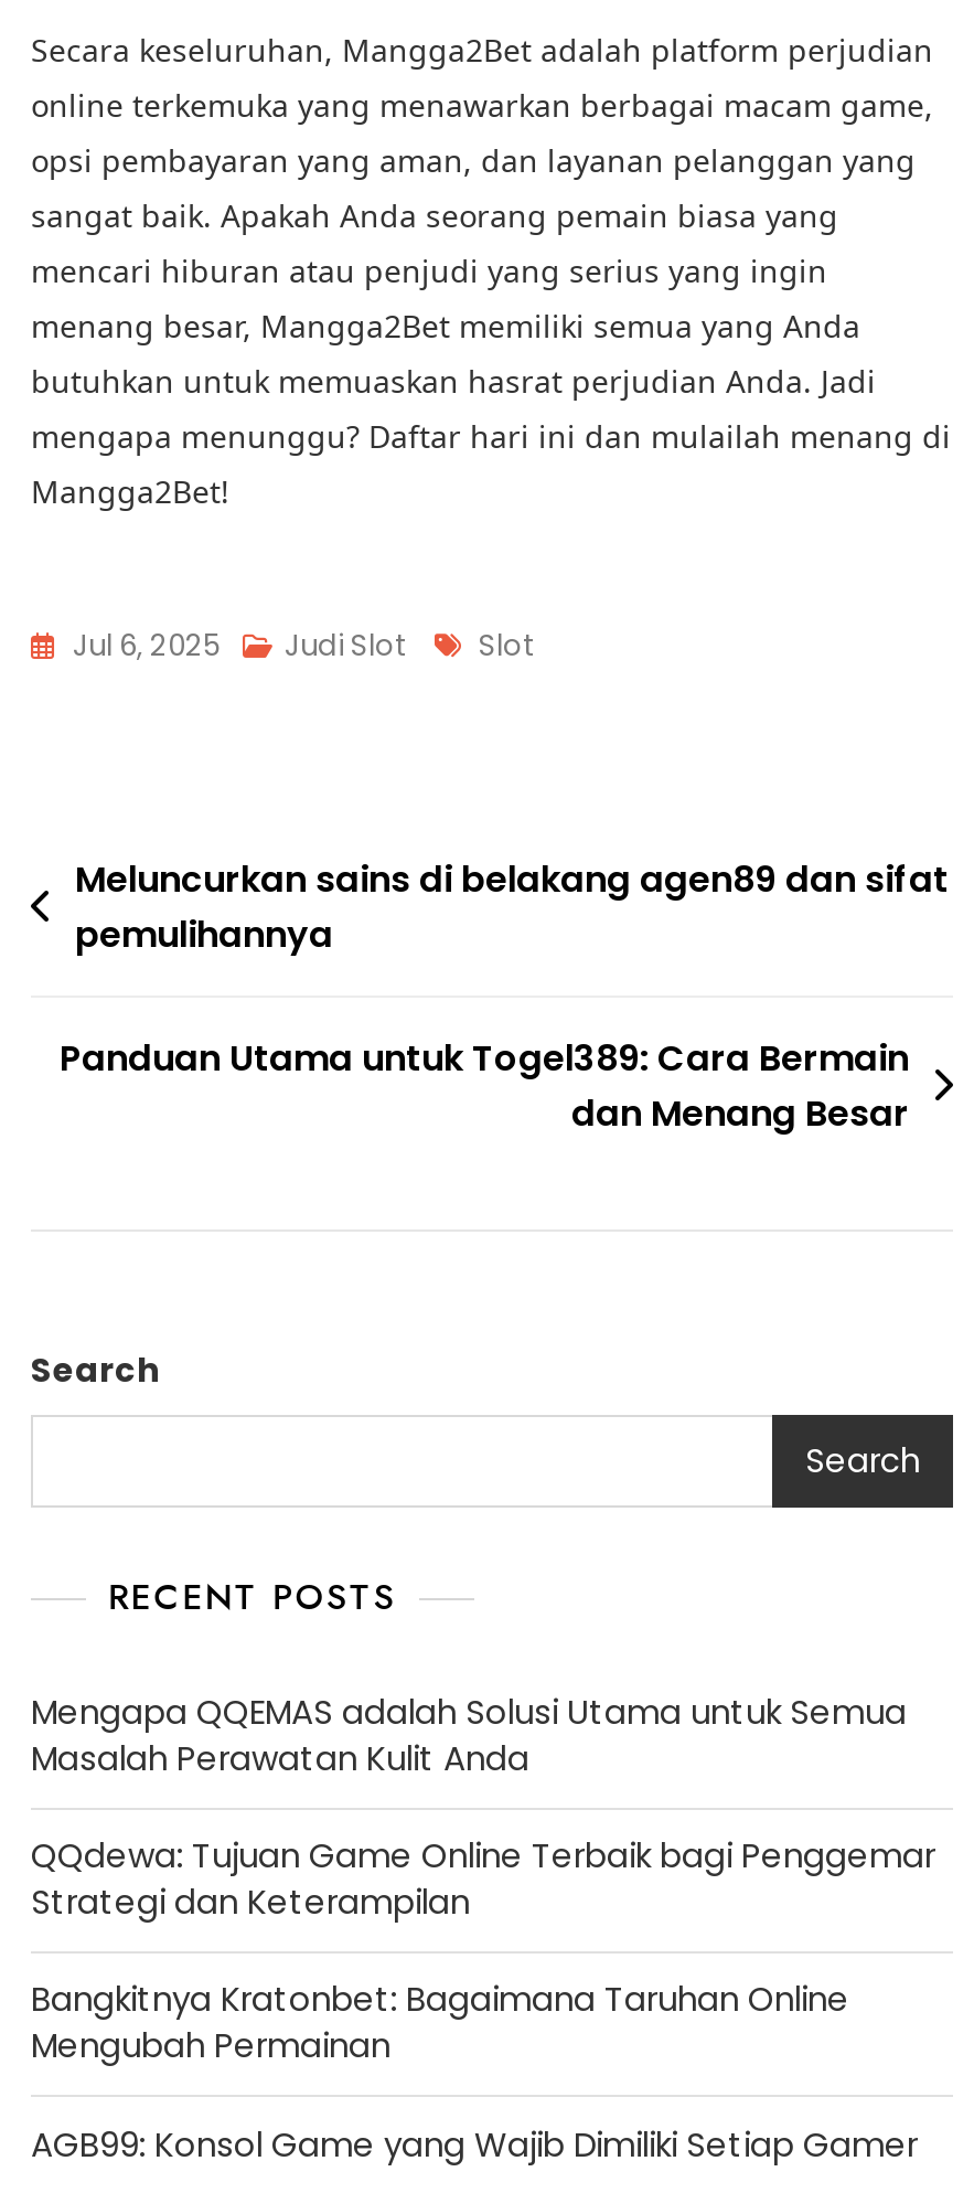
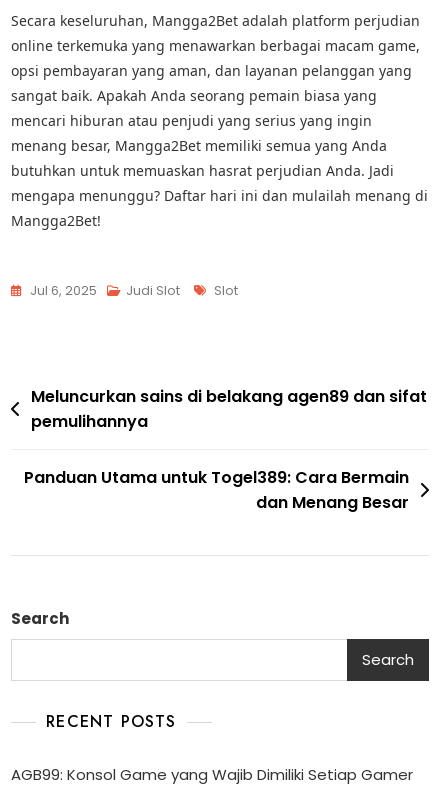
[31,1688,935,2068] Mengapa QQEMAS adalah Solusi Utama untuk Semua | Masalah Perawatan Kulit Anda | QQdewa: Tujuan Game Online Terbaik bagi Penggemar | Strategi dan Keterampilan | Bangkitnya Kratonbet: Bagaimana Taruhan Online | Mengubah Permainan -> none

